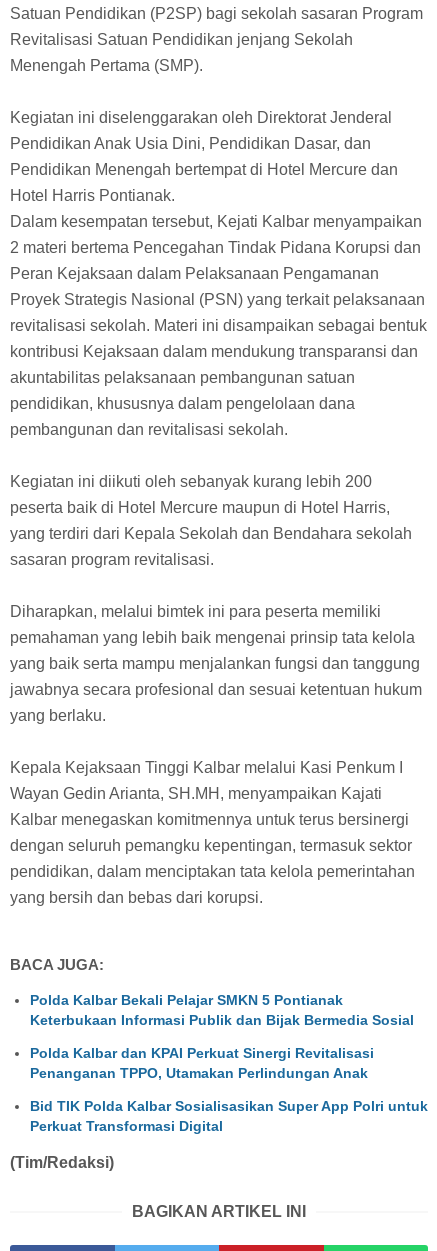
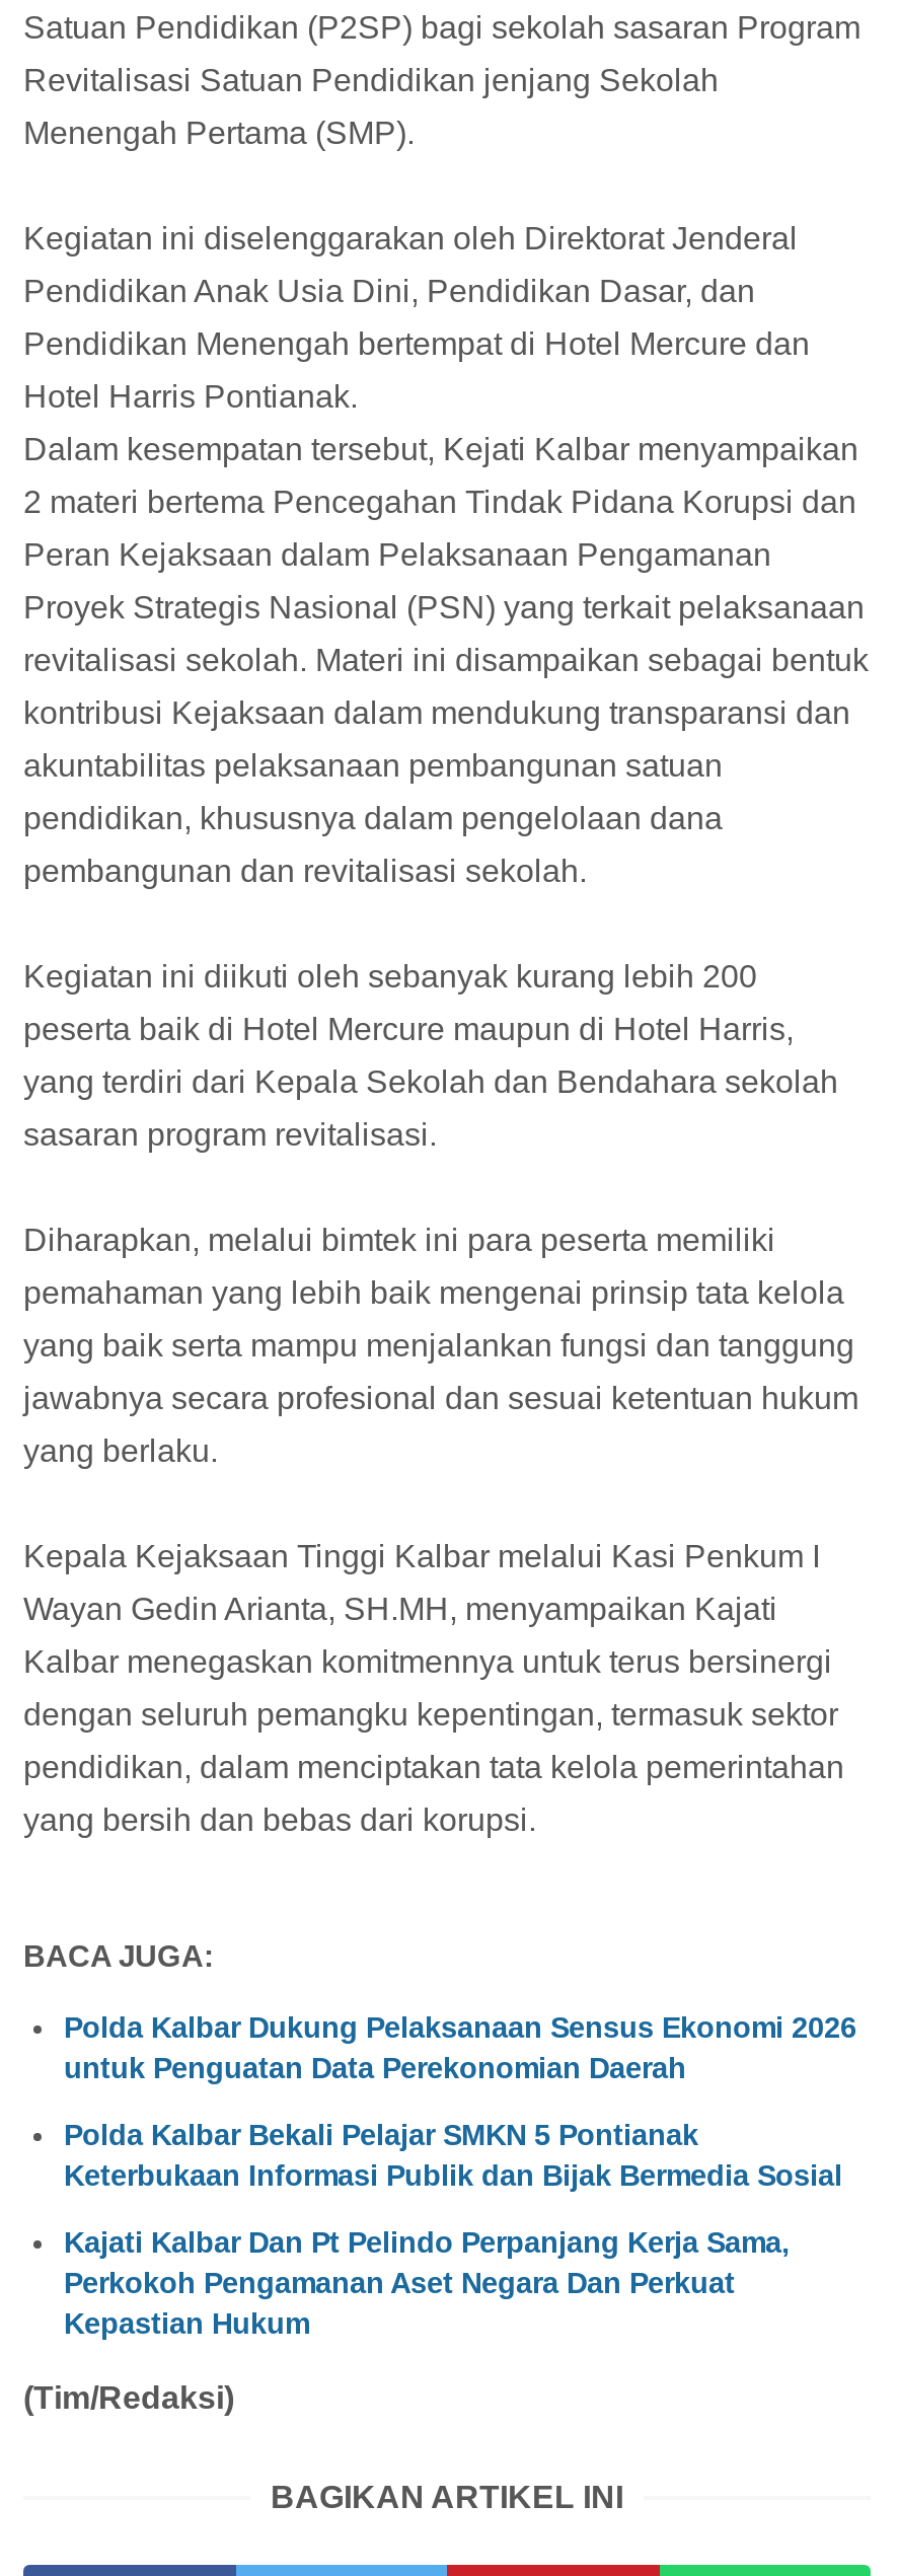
none -> [64,2012,856,2085] Polda Kalbar Dukung Pelaksanaan Sensus Ekonomi 2026 | untuk Penguatan Data Perekonomian Daerah
moved [30,992,414,1028] -> [64,2119,842,2192]: Polda Kalbar Bekali Pelajar SMKN 5 Pontianak | Keterbukaan Informasi Publik dan Bijak Bermedia Sosial
[30,1045,428,1134] Polda Kalbar dan KPAI Perkuat Sinergi Revitalisasi | Penanganan TPPO, Utamakan Perlindungan Anak | Bid TIK Polda Kalbar Sosialisasikan Super App Polri untuk | Perkuat Transformasi Digital -> [64,2226,790,2340] Kajati Kalbar Dan Pt Pelindo Perpanjang Kerja Sama, | Perkokoh Pengamanan Aset Negara Dan Perkuat | Kepastian Hukum

